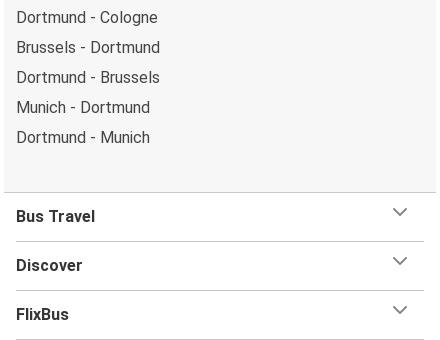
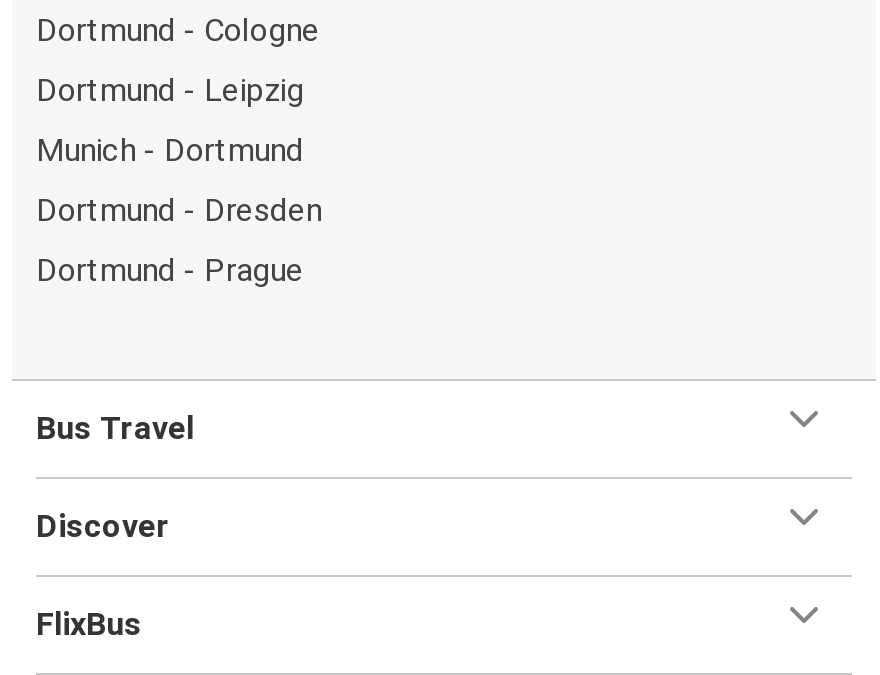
[16,37,160,86] Brussels - Dortmund | Dortmund - Brussels -> [36,70,304,108] Dortmund - Leipzig
moved [16,97,150,116] -> [36,130,304,168]: Munich - Dortmund
[16,127,150,146] Dortmund - Munich -> [36,190,322,288] Dortmund - Dresden | Dortmund - Prague

